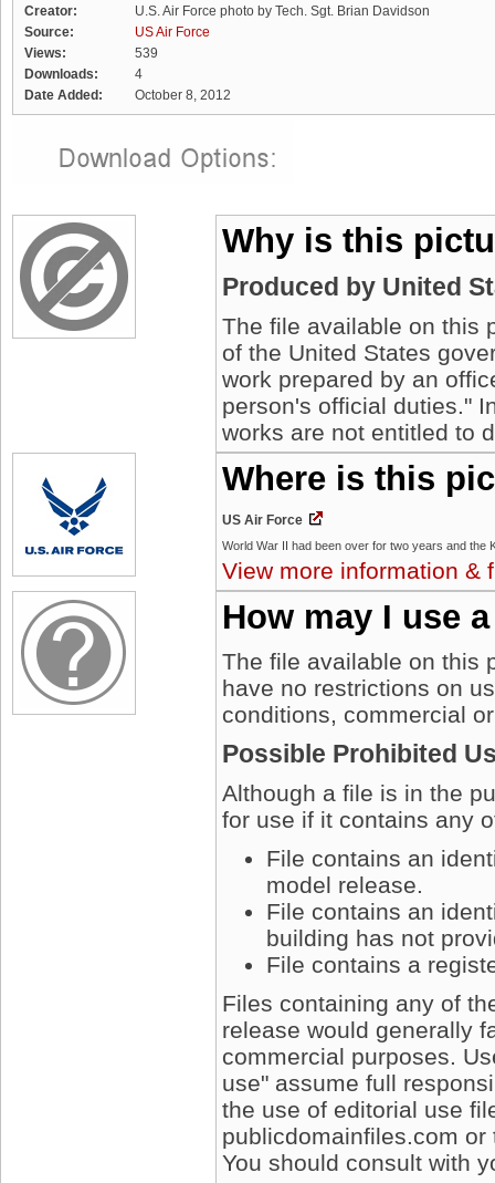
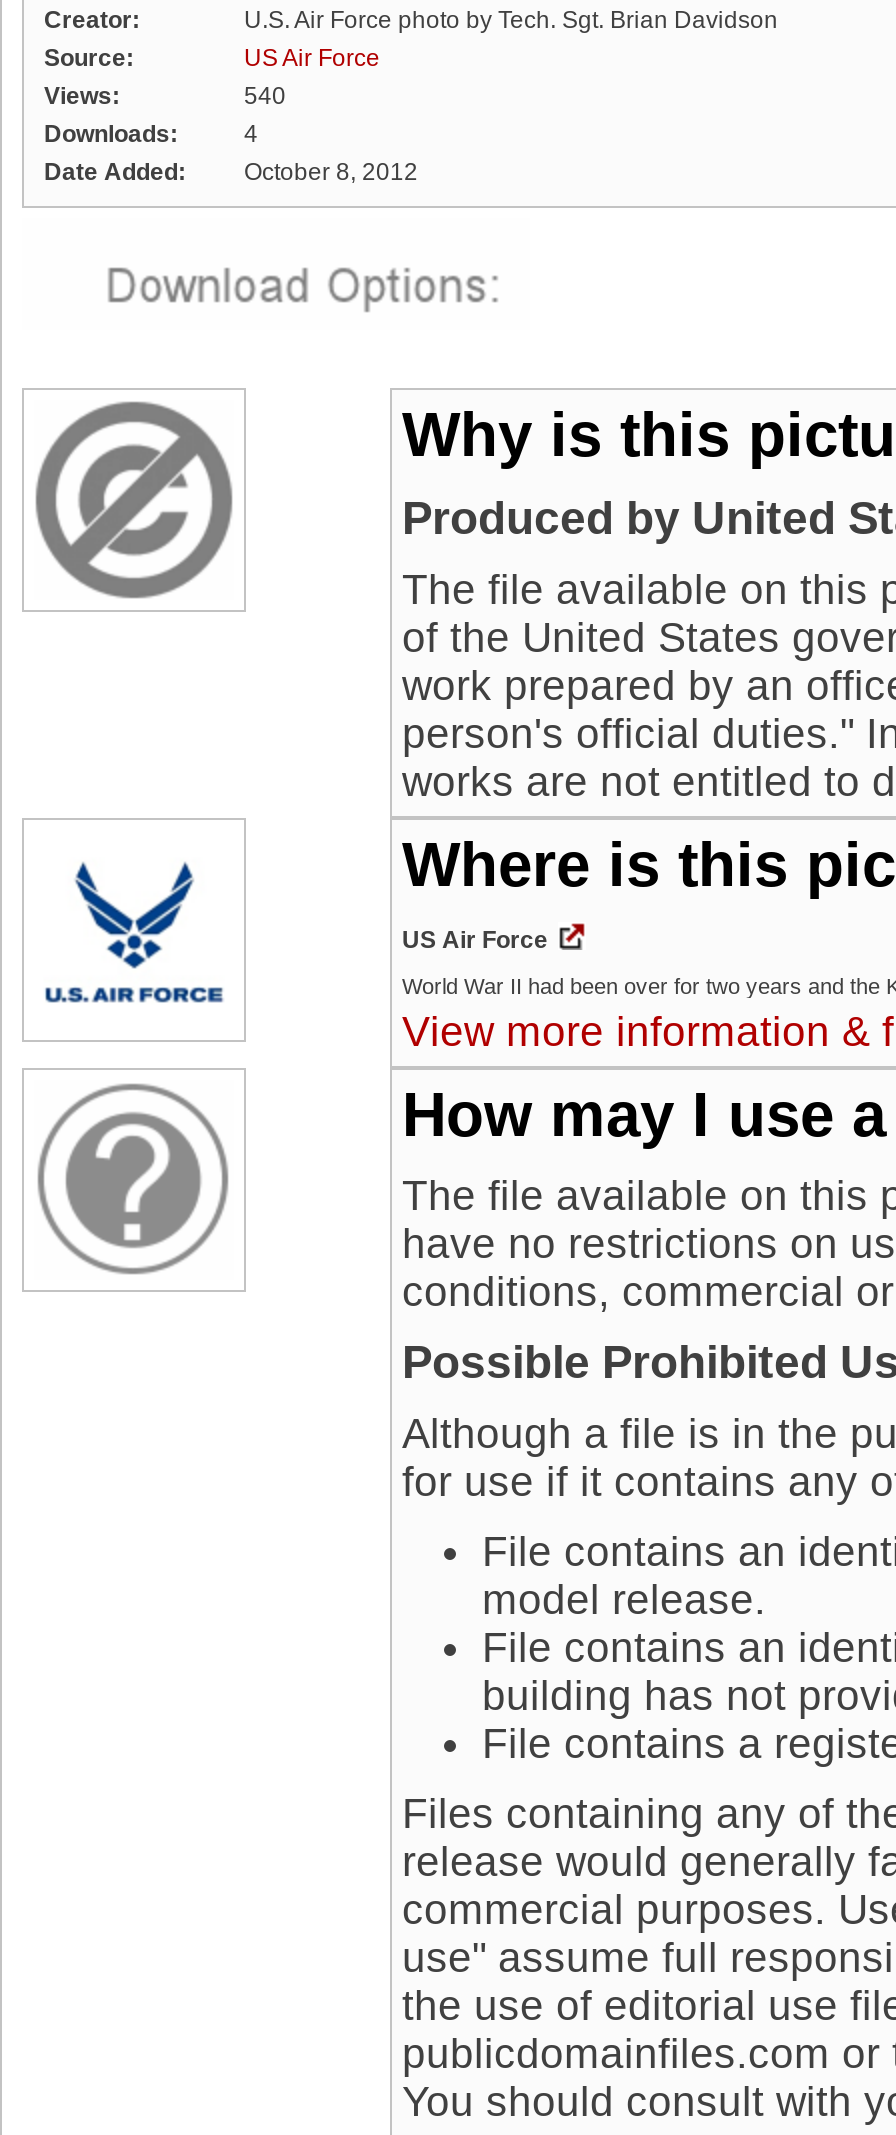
[135,45,158,61] 539 -> [244,82,286,110] 540

